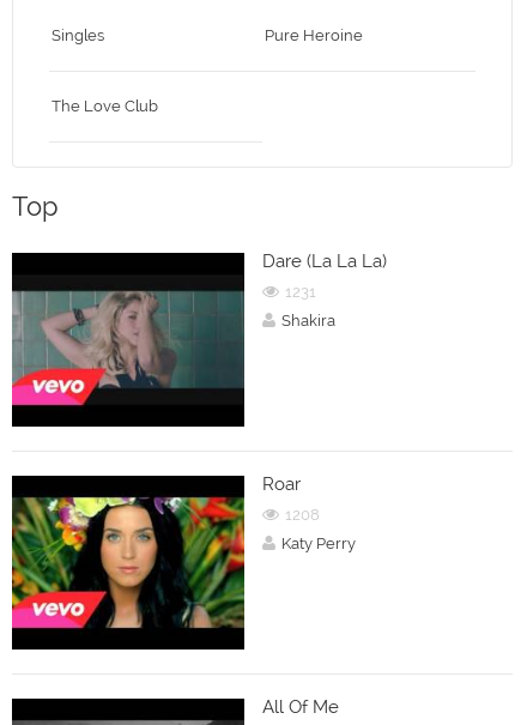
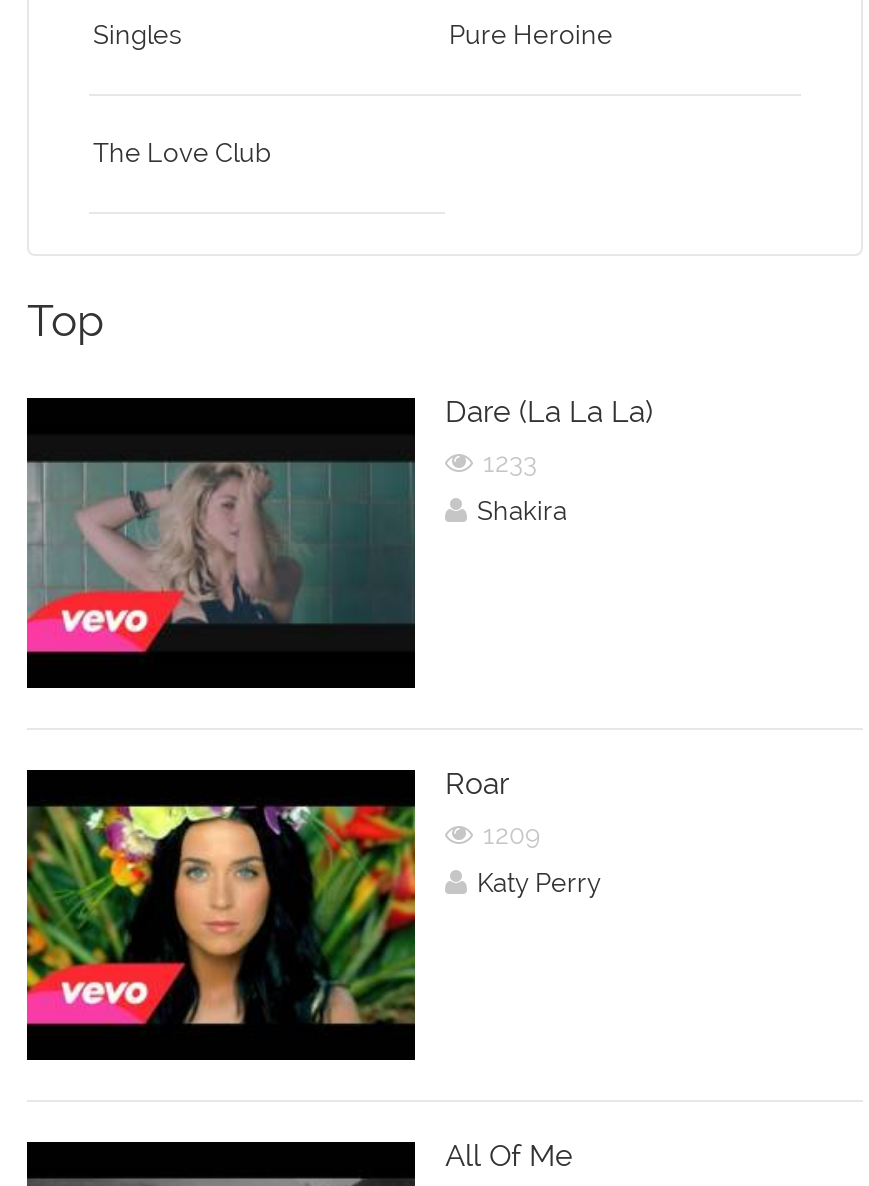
[281,283,316,301] 1231 -> [477,448,537,478] 1233
[281,506,320,524] 1208 -> [477,820,541,850] 1209

